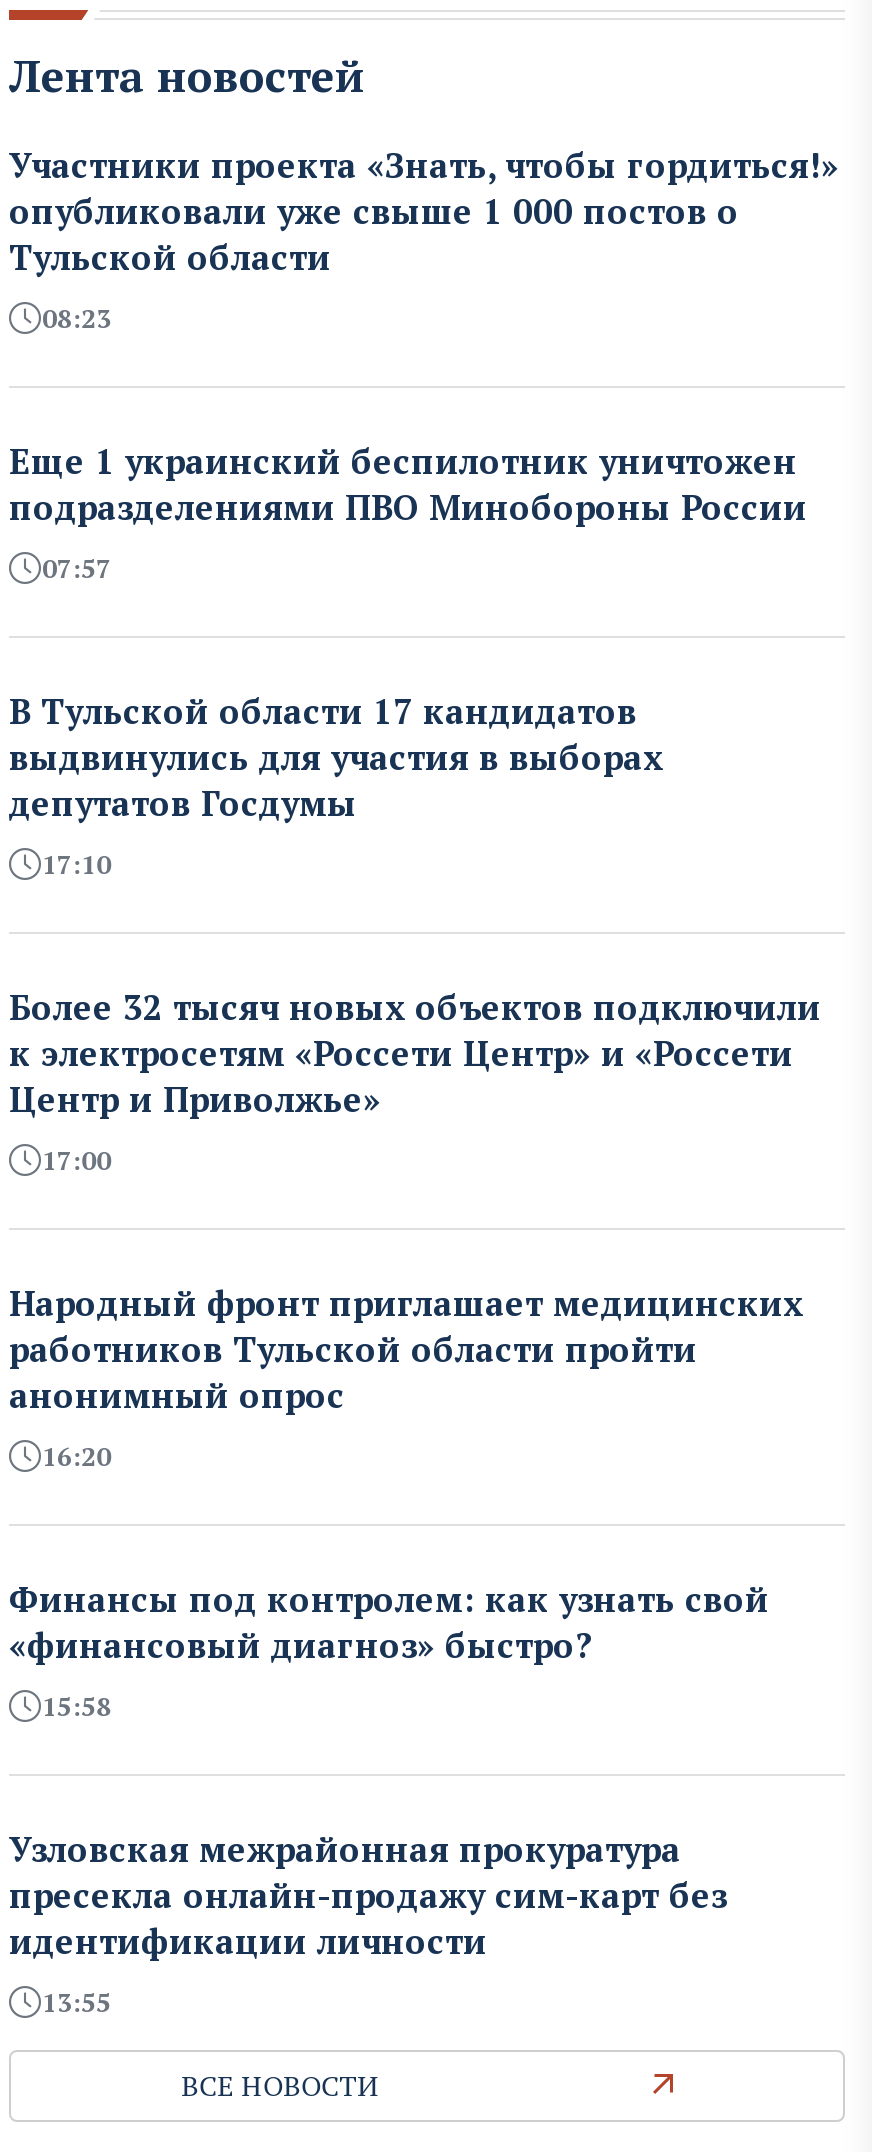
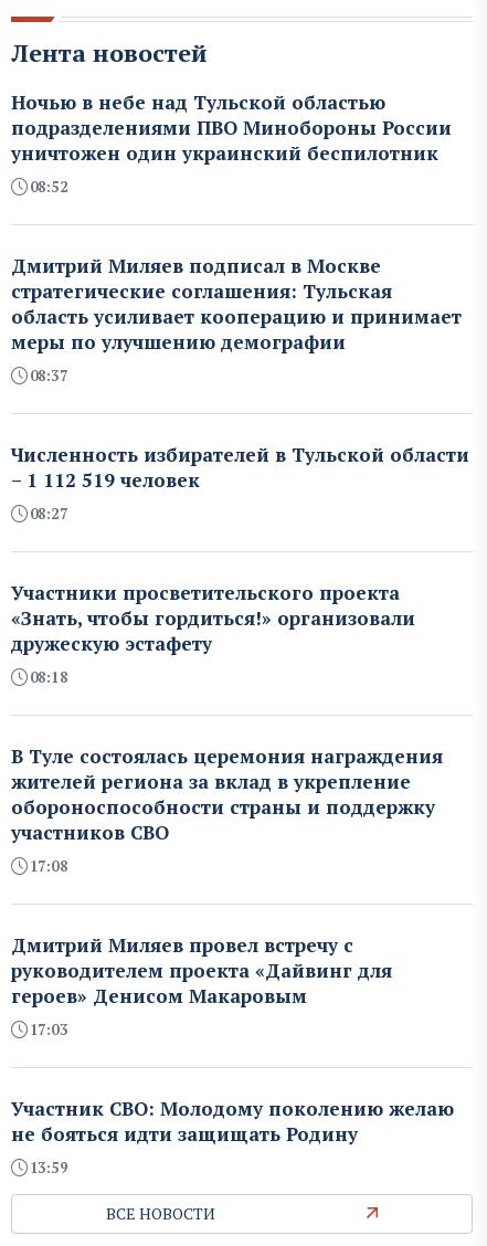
[9,142,839,484] Участники проекта «Знать, чтобы гордиться!» | опубликовали уже свыше 1 000 постов о | Тульской области | 08:23 | Еще 1 украинский беспилотник уничтожен -> [11,89,385,115] Ночью в небе над Тульской областью
moved [9,484,807,530] -> [11,115,452,140]: подразделениями ПВО Минобороны России
[9,550,821,2020] 07:57 | В Тульской области 17 кандидатов | выдвинулись для участия в выборах | депутатов Госдумы | 17:10 | Более 32 тысяч новых объектов подключили | к электросетям «Россети Центр» и «Россети | Центр и Приволжье» | 17:00 | Народный фронт приглашает медицинских | работников Тульской области пройти | анонимный опрос | 16:20 | Финансы под контролем: как узнать свой | «финансовый диагноз» быстро? | 15:58 | Узловская межрайонная прокуратура | пресекла онлайн-продажу сим-карт без | идентификации личности | 13:55 -> [11,140,469,1178] уничтожен один украинский беспилотник | 08:52 | Дмитрий Миляев подписал в Москве | стратегические соглашения: Тульская | область усиливает кооперацию и принимает | меры по улучшению демографии | 08:37 | Численность избирателей в Тульской области | – 1 112 519 человек | 08:27 | Участники просветительского проекта | «Знать, чтобы гордиться!» организовали | дружескую эстафету | 08:18 | В Туле состоялась церемония награждения | жителей региона за вклад в укрепление | обороноспособности страны и поддержку | участников СВО | 17:08 | Дмитрий Миляев провел встречу с | руководителем проекта «Дайвинг для | героев» Денисом Макаровым | 17:03 | Участник СВО: Молодому поколению желаю | не бояться идти защищать Родину | 13:59

